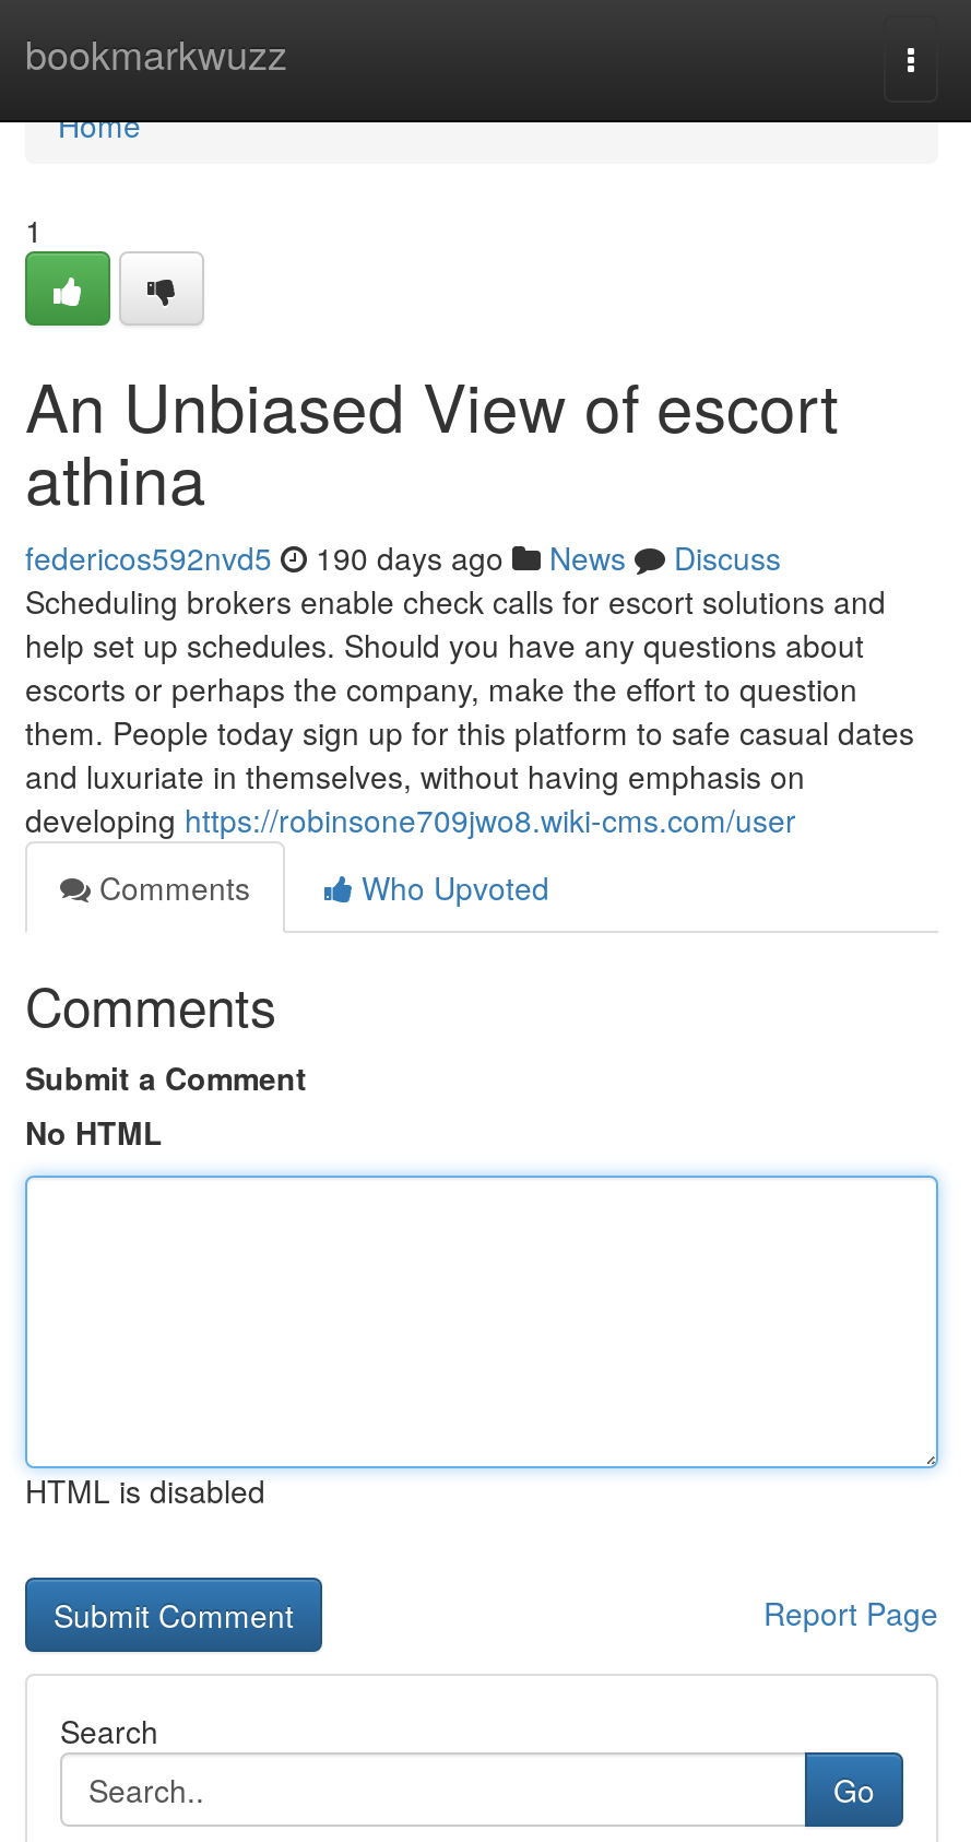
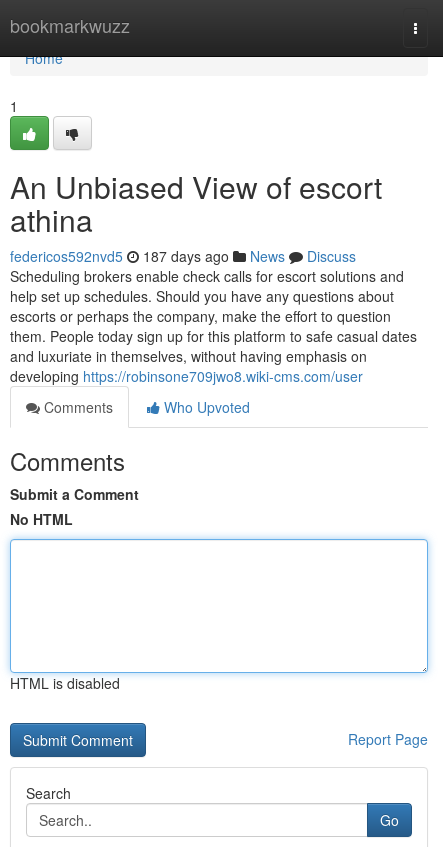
[25,535,781,579] federicos592nvd5 190 days ago News Discuss -> [10,246,356,266] federicos592nvd5 187 days ago News Discuss

